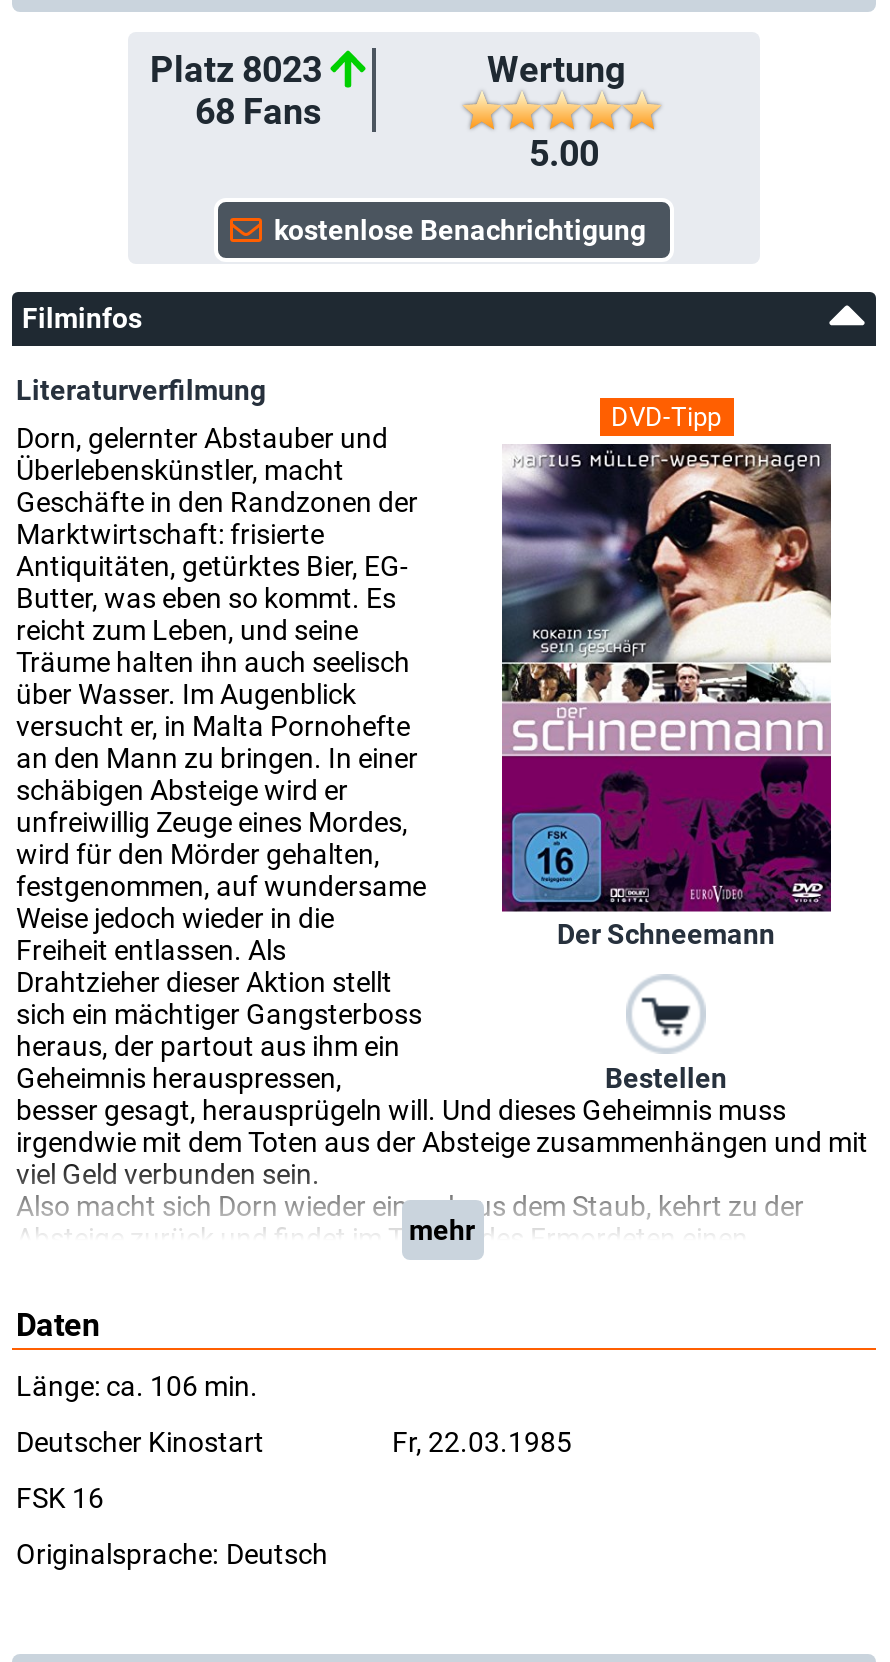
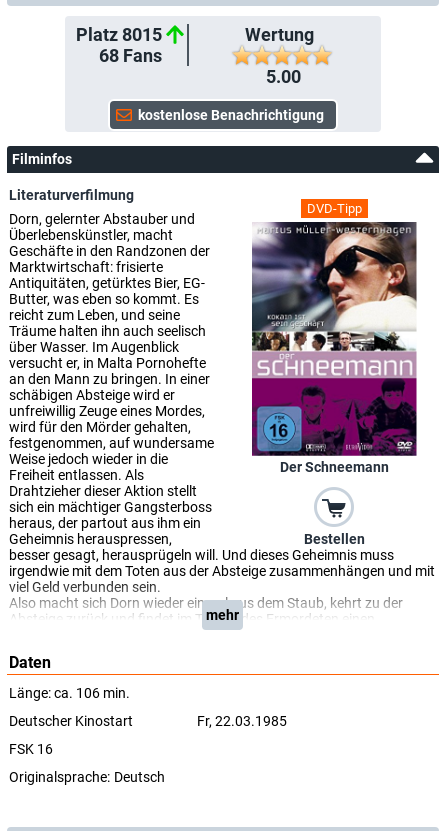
[150,48,322,90] Platz 8023 -> [76,24,162,45] Platz 8015

